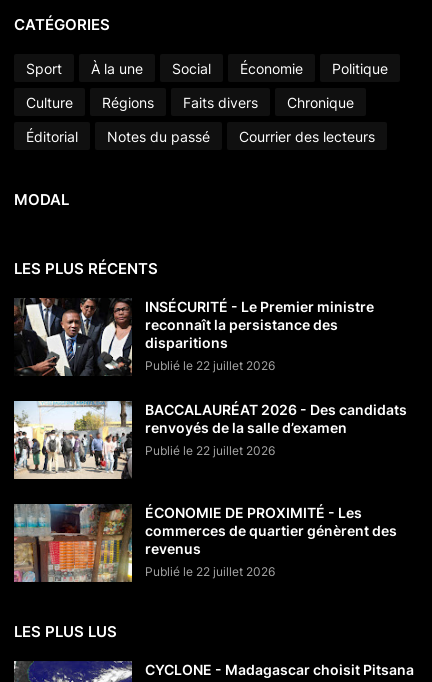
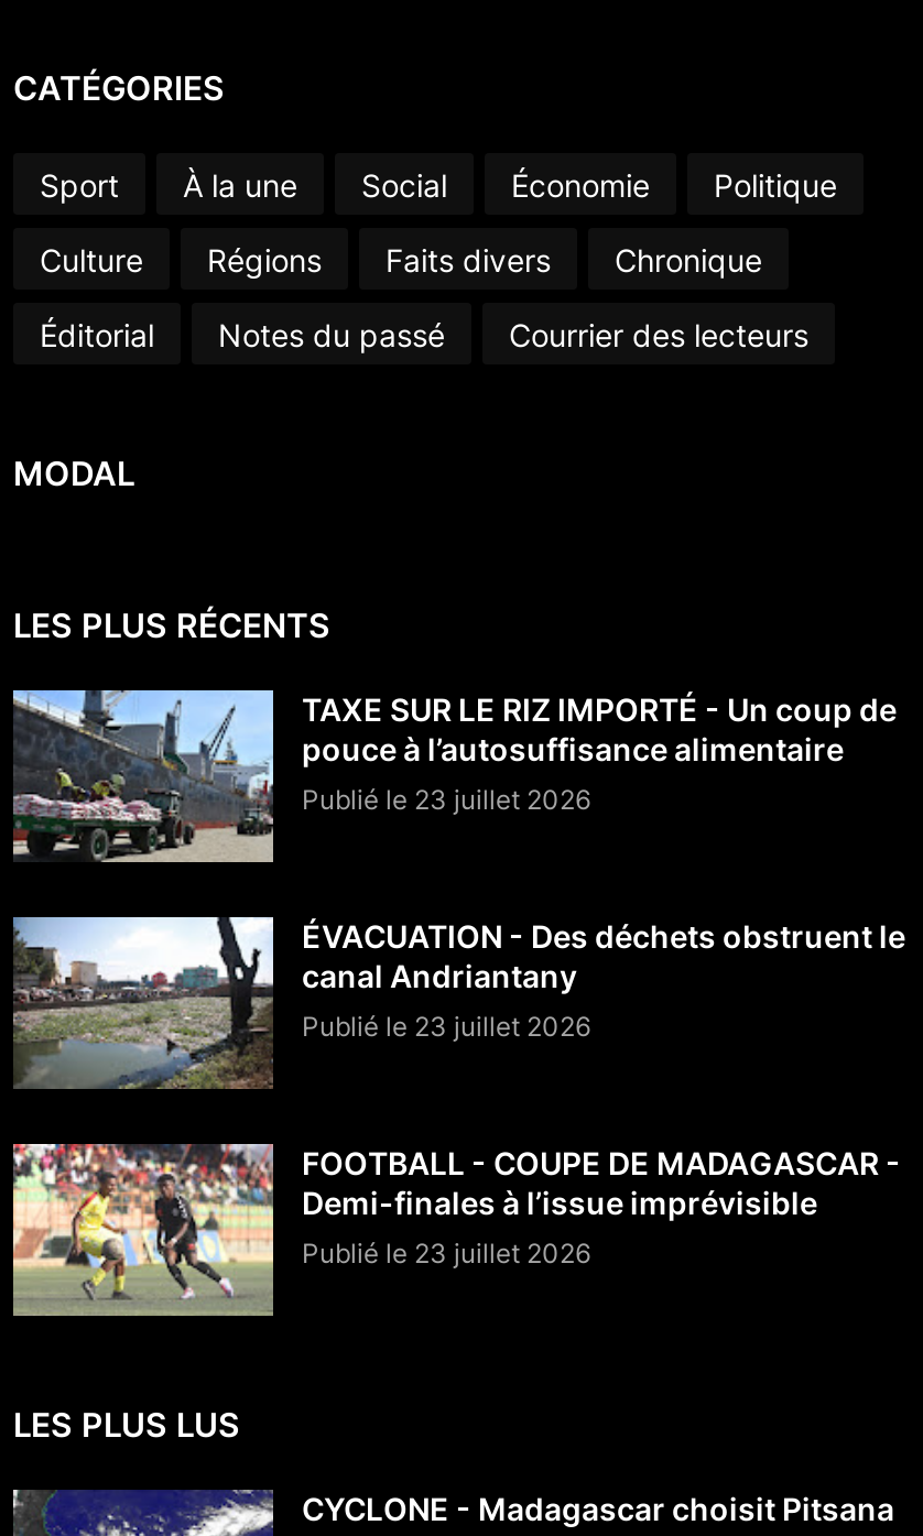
[14,297,374,376] [image] | INSÉCURITÉ - Le Premier ministre | reconnaît la persistance des | disparitions | Publié le 22 juillet 2026 -> [11,688,897,864] [image] | TAXE SUR LE RIZ IMPORTÉ - Un coup de | pouce à l’autosuffisance alimentaire | Publié le 23 juillet 2026
[13,400,407,480] [image] | BACCALAURÉAT 2026 - Des candidats | renvoyés de la salle d’examen | Publié le 22 juillet 2026 -> [13,915,905,1089] [image] | ÉVACUATION - Des déchets obstruent le | canal Andriantany | Publié le 23 juillet 2026
[13,503,397,582] [image] | ÉCONOMIE DE PROXIMITÉ - Les | commerces de quartier génèrent des | revenus | Publié le 22 juillet 2026 -> [11,1142,901,1316] [image] | FOOTBALL - COUPE DE MADAGASCAR - | Demi-finales à l’issue imprévisible | Publié le 23 juillet 2026

